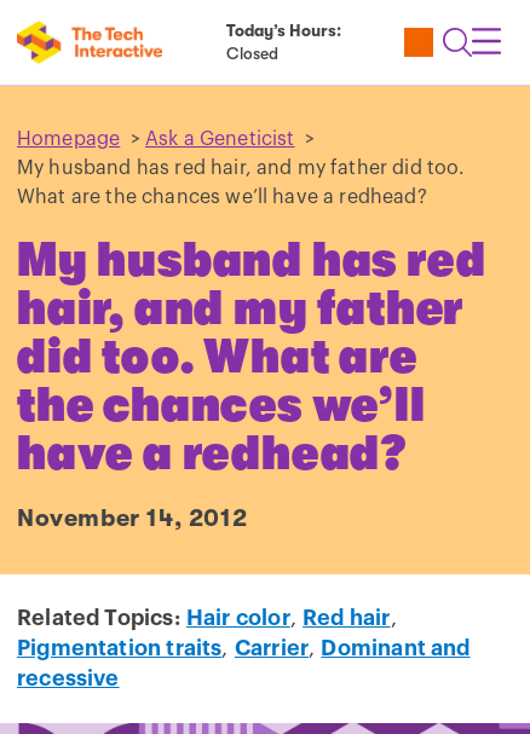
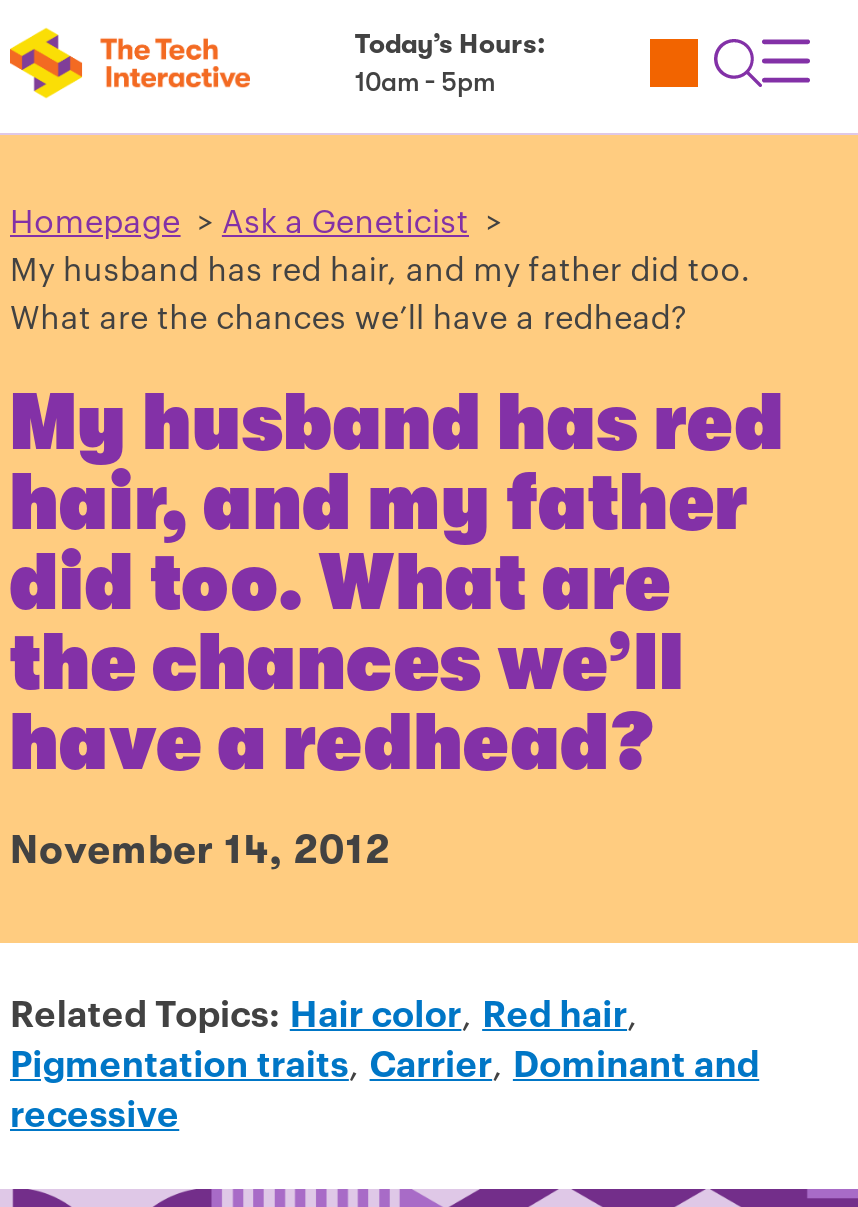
[226,45,278,63] Closed -> [355,67,495,97] 10am - 5pm

